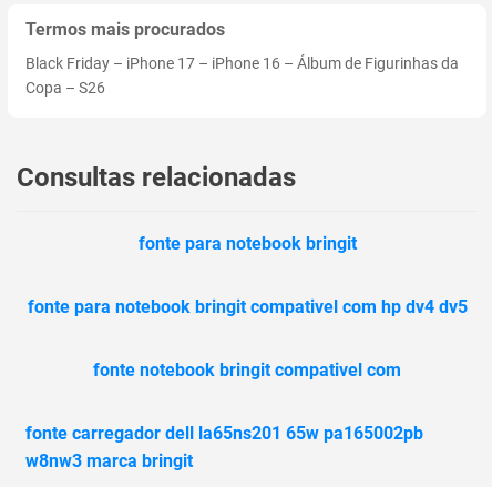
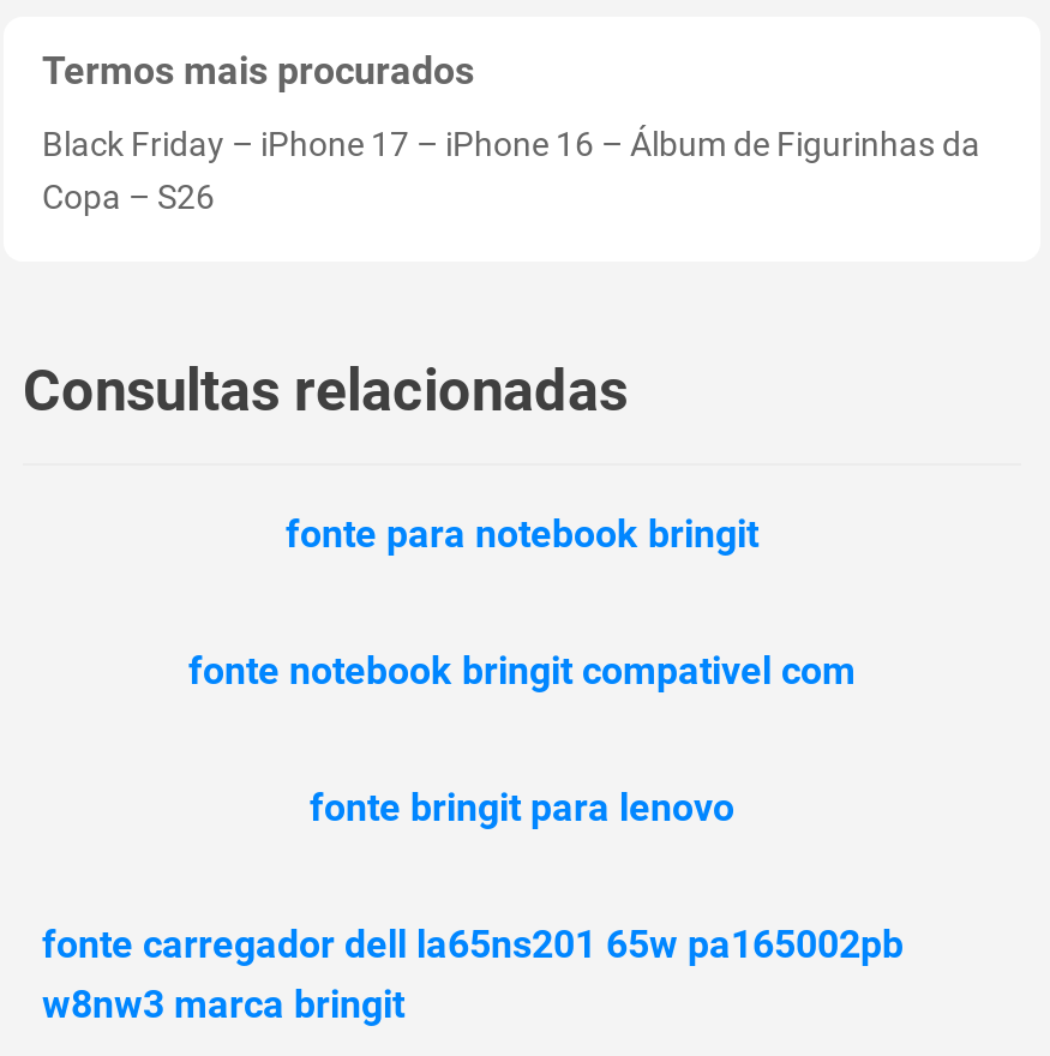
[27,296,467,317] fonte para notebook bringit compativel com hp dv4 dv5 -> none
moved [93,359,401,380] -> [188,649,856,694]: fonte notebook bringit compativel com
none -> [310,786,734,831] fonte bringit para lenovo

